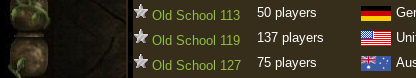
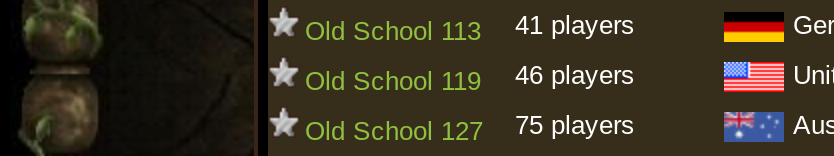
[151,5,316,23] Old School 113 50 players -> [305,10,635,46] Old School 113 41 players
[151,30,323,48] Old School 119 137 players -> [305,60,635,96] Old School 119 46 players

